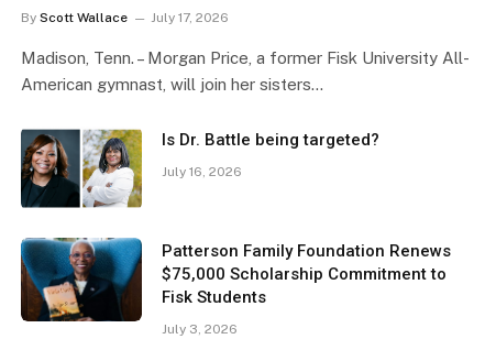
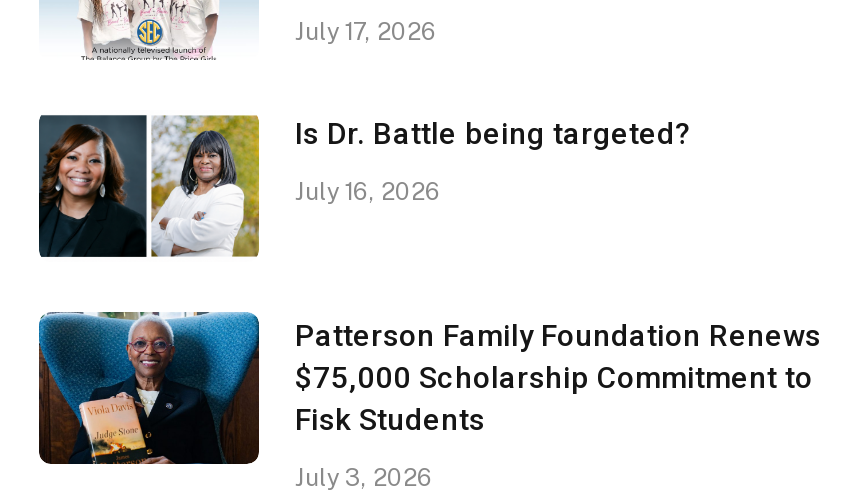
[21,10,128,26] By Scott Wallace -> none
[21,49,470,94] Madison, Tenn. – Morgan Price, a former Fisk University All- | American gymnast, will join her sisters… -> none

